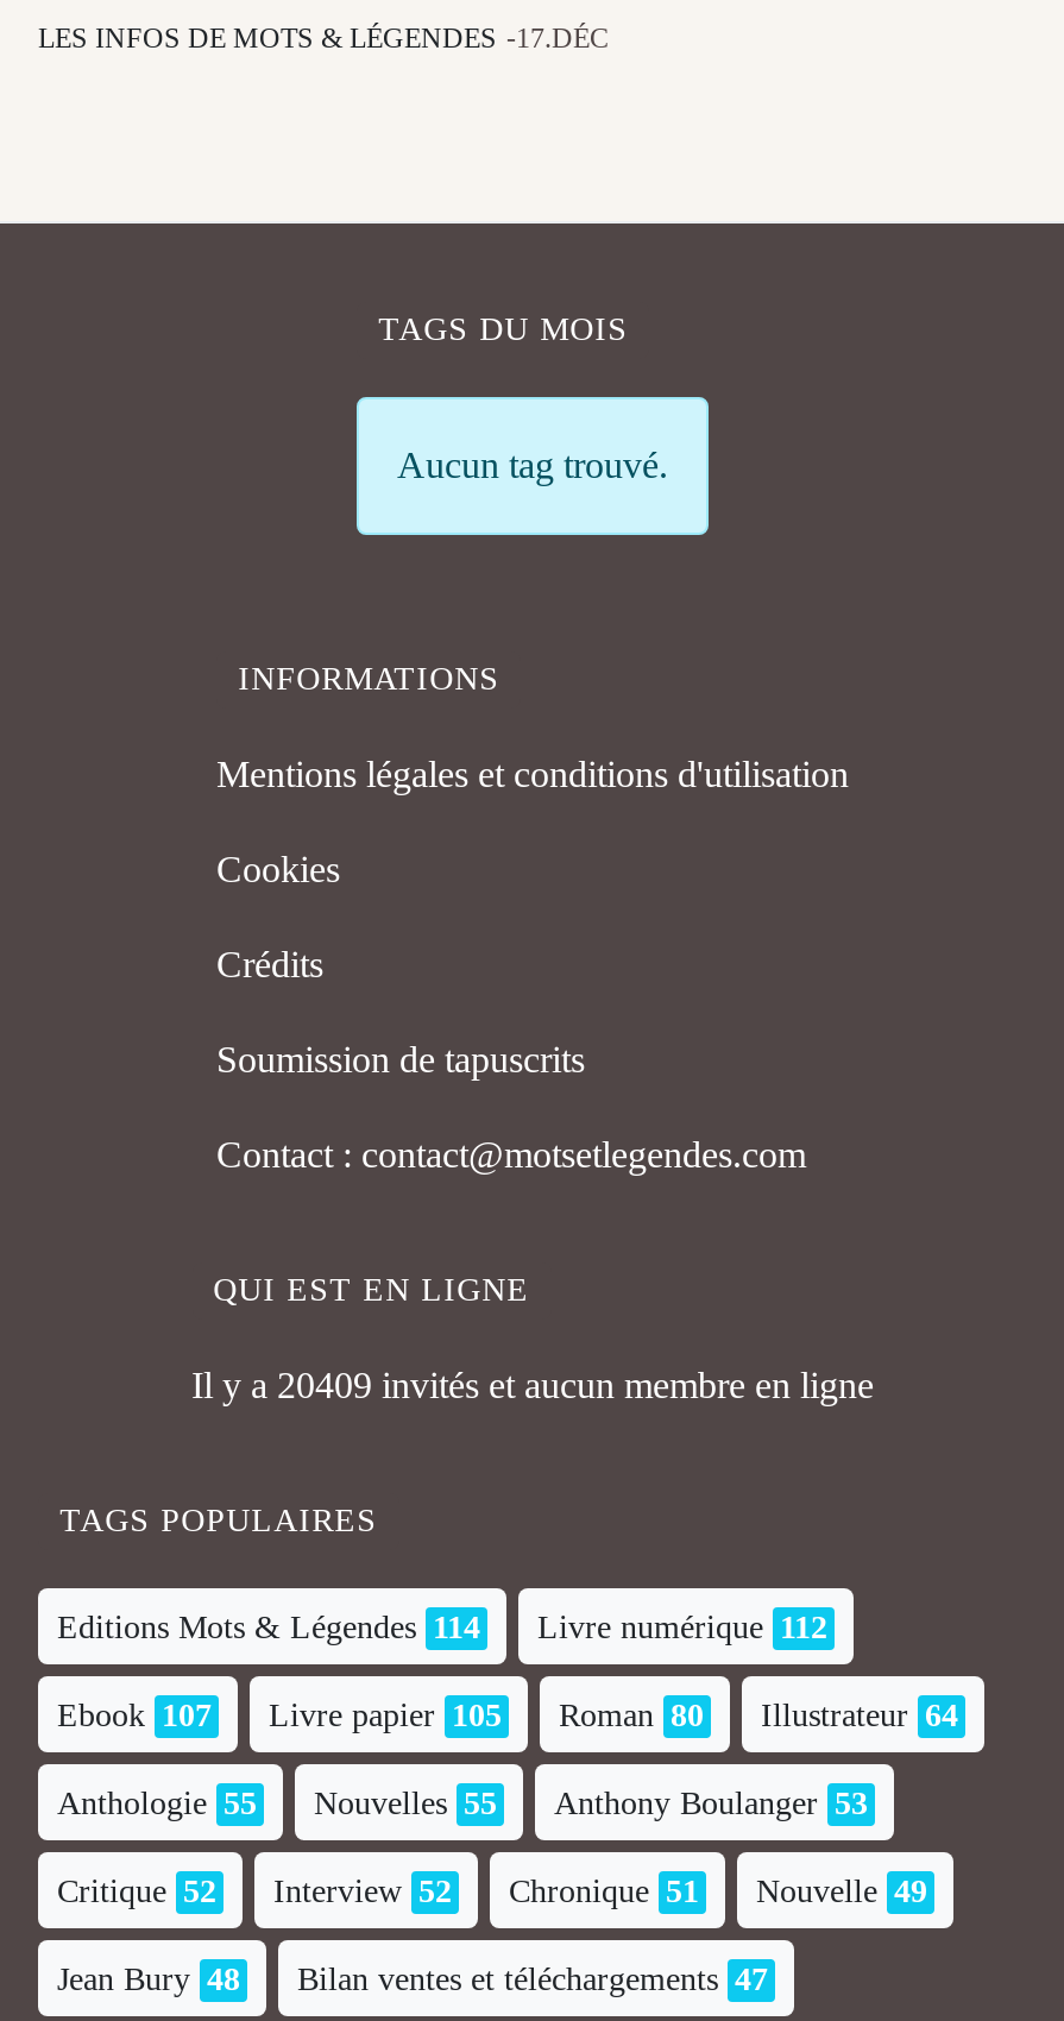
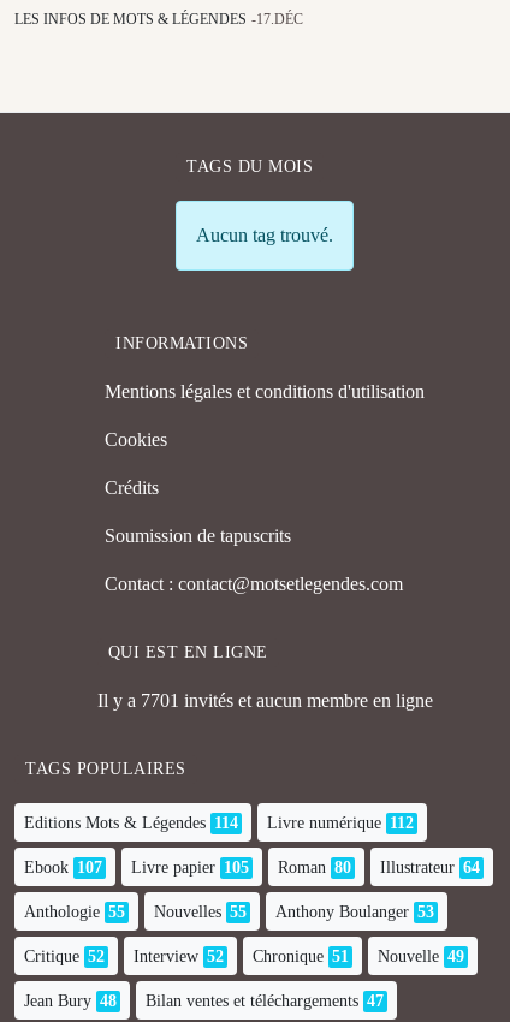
[191,1365,874,1405] Il y a 20409 invités et aucun membre en ligne -> [97,690,432,710] Il y a 7701 invités et aucun membre en ligne

